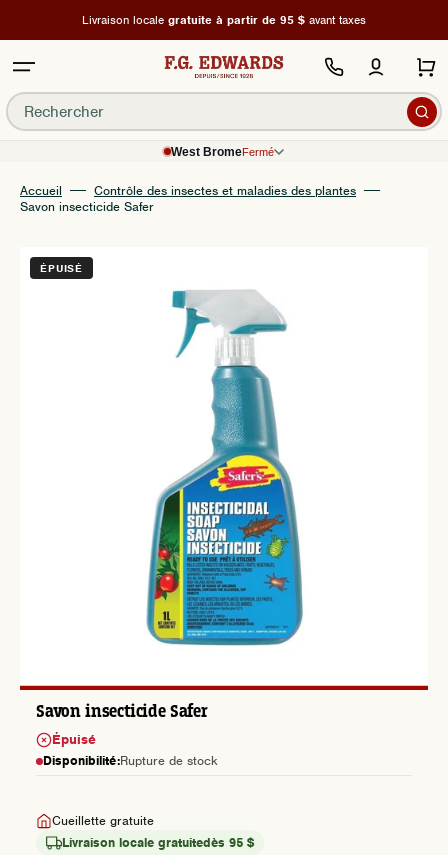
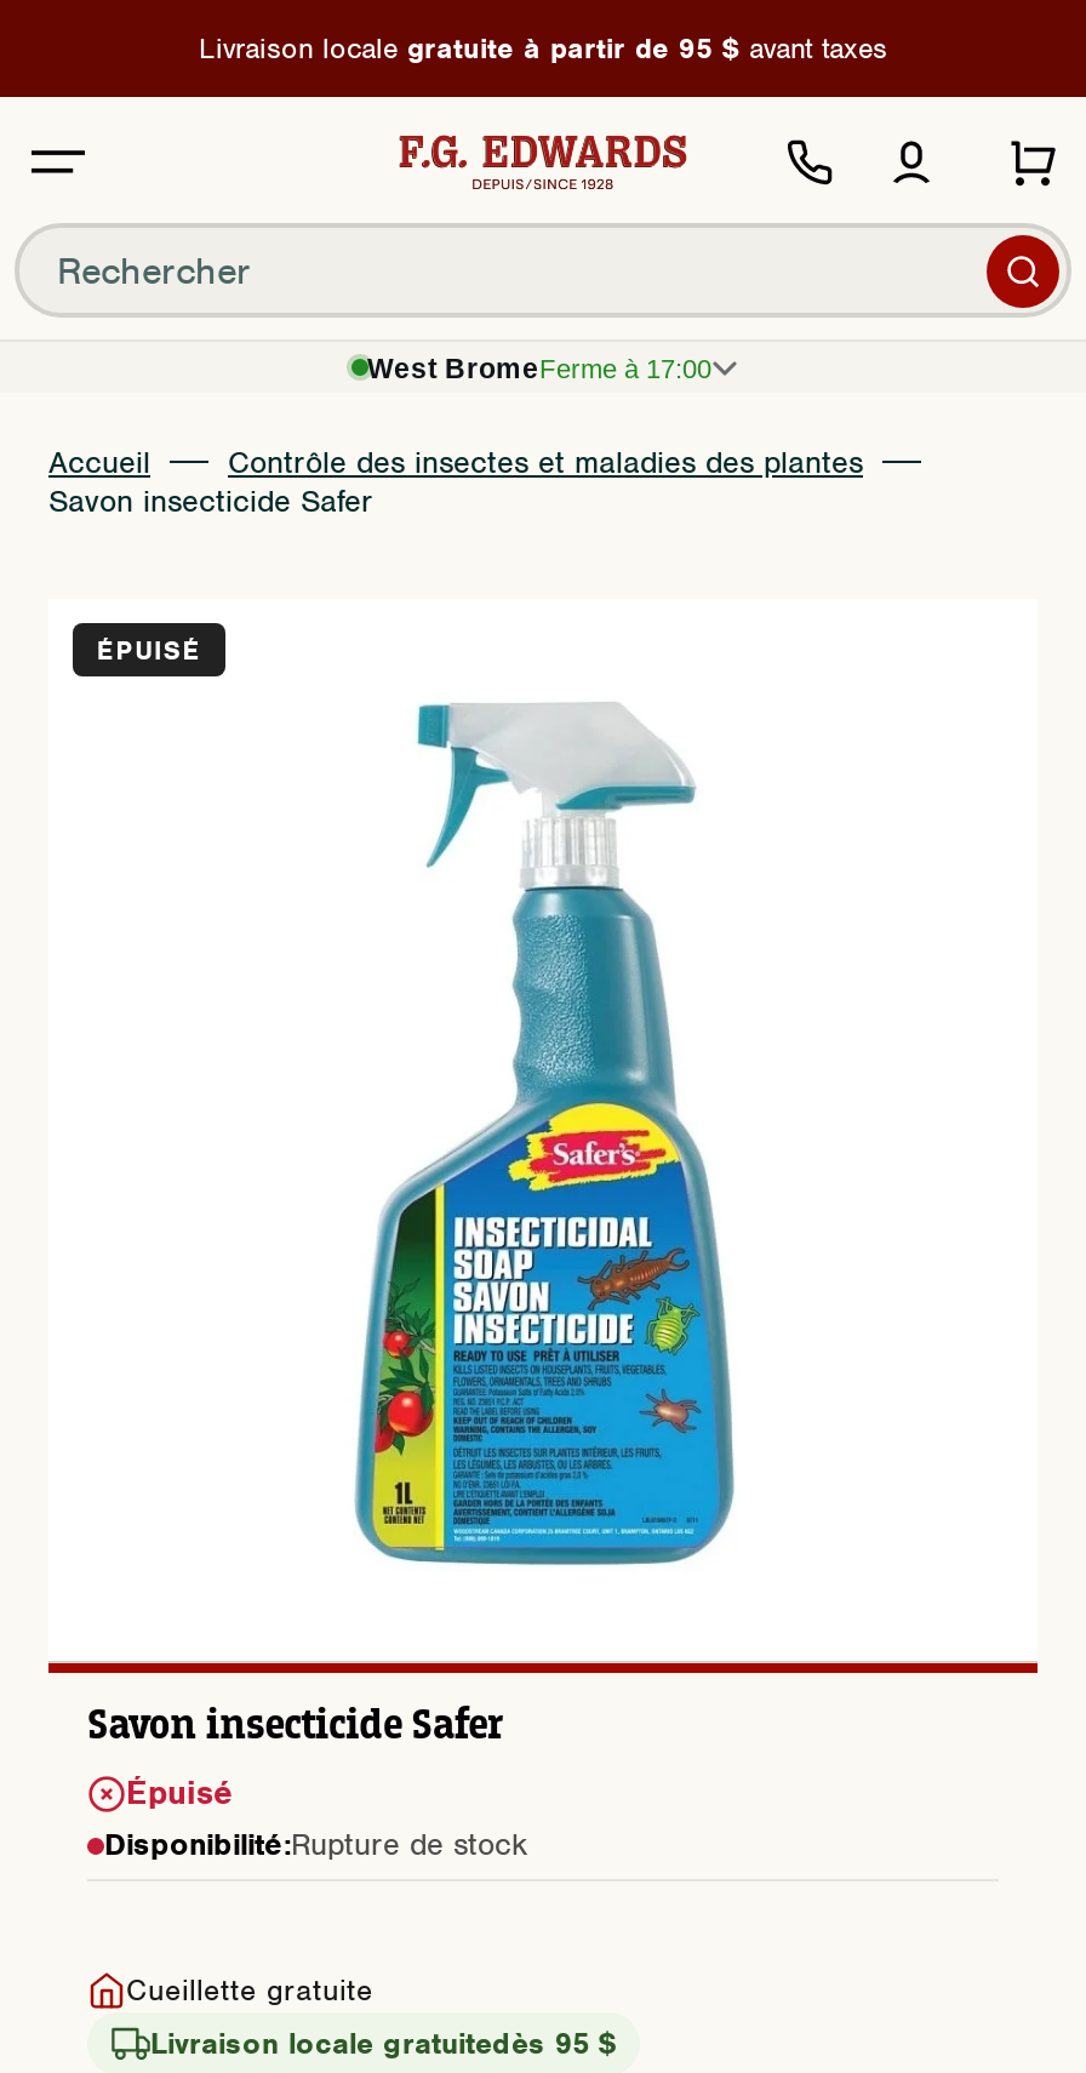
[171,145,274,157] West BromeFermé -> [367,353,711,382] West BromeFerme à 17:00

